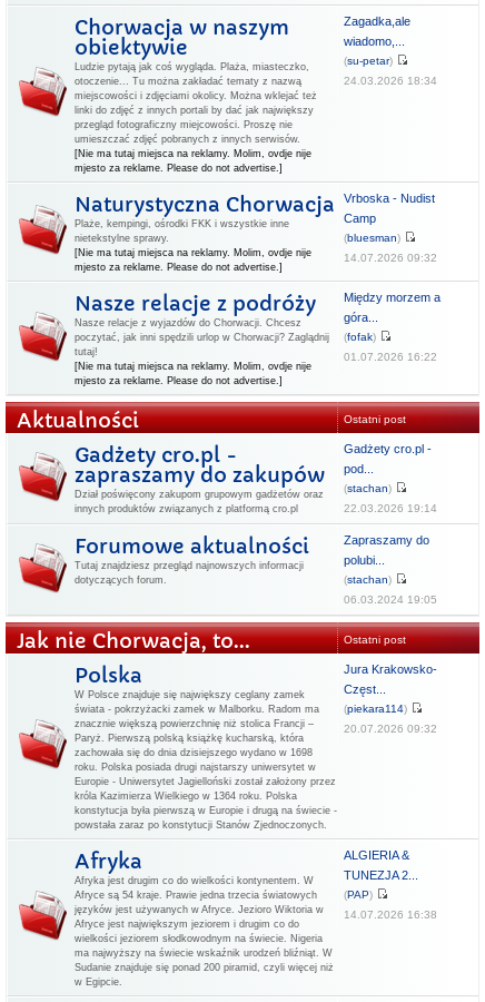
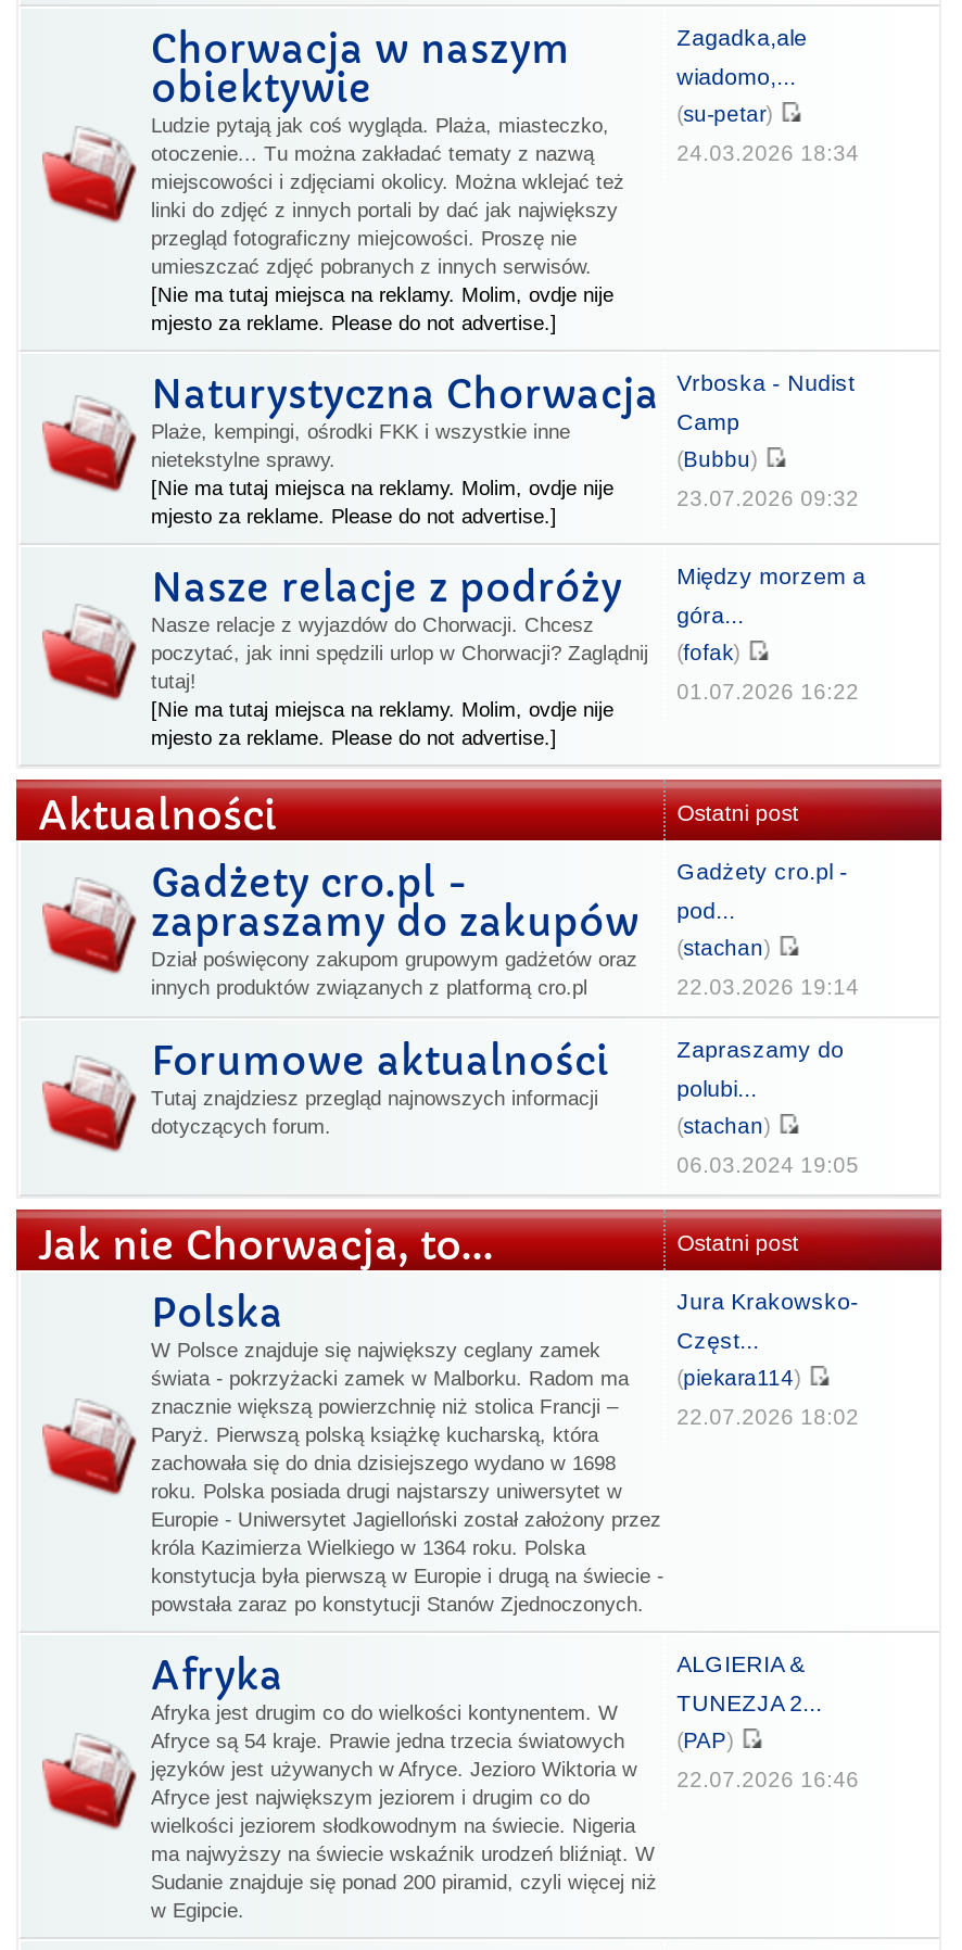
[344,232,404,244] (bluesman) -> [677,447,764,471] (Bubbu)
[344,252,437,264] 14.07.2026 09:32 -> [677,486,859,510] 23.07.2026 09:32
[344,723,437,735] 20.07.2026 09:32 -> [677,1405,859,1429] 22.07.2026 18:02
[75,904,437,921] języków jest używanych w Afryce. Jezioro Wiktoria w 14.07.2026 16:38 -> [151,1759,859,1791] języków jest używanych w Afryce. Jezioro Wiktoria w 22.07.2026 16:46

